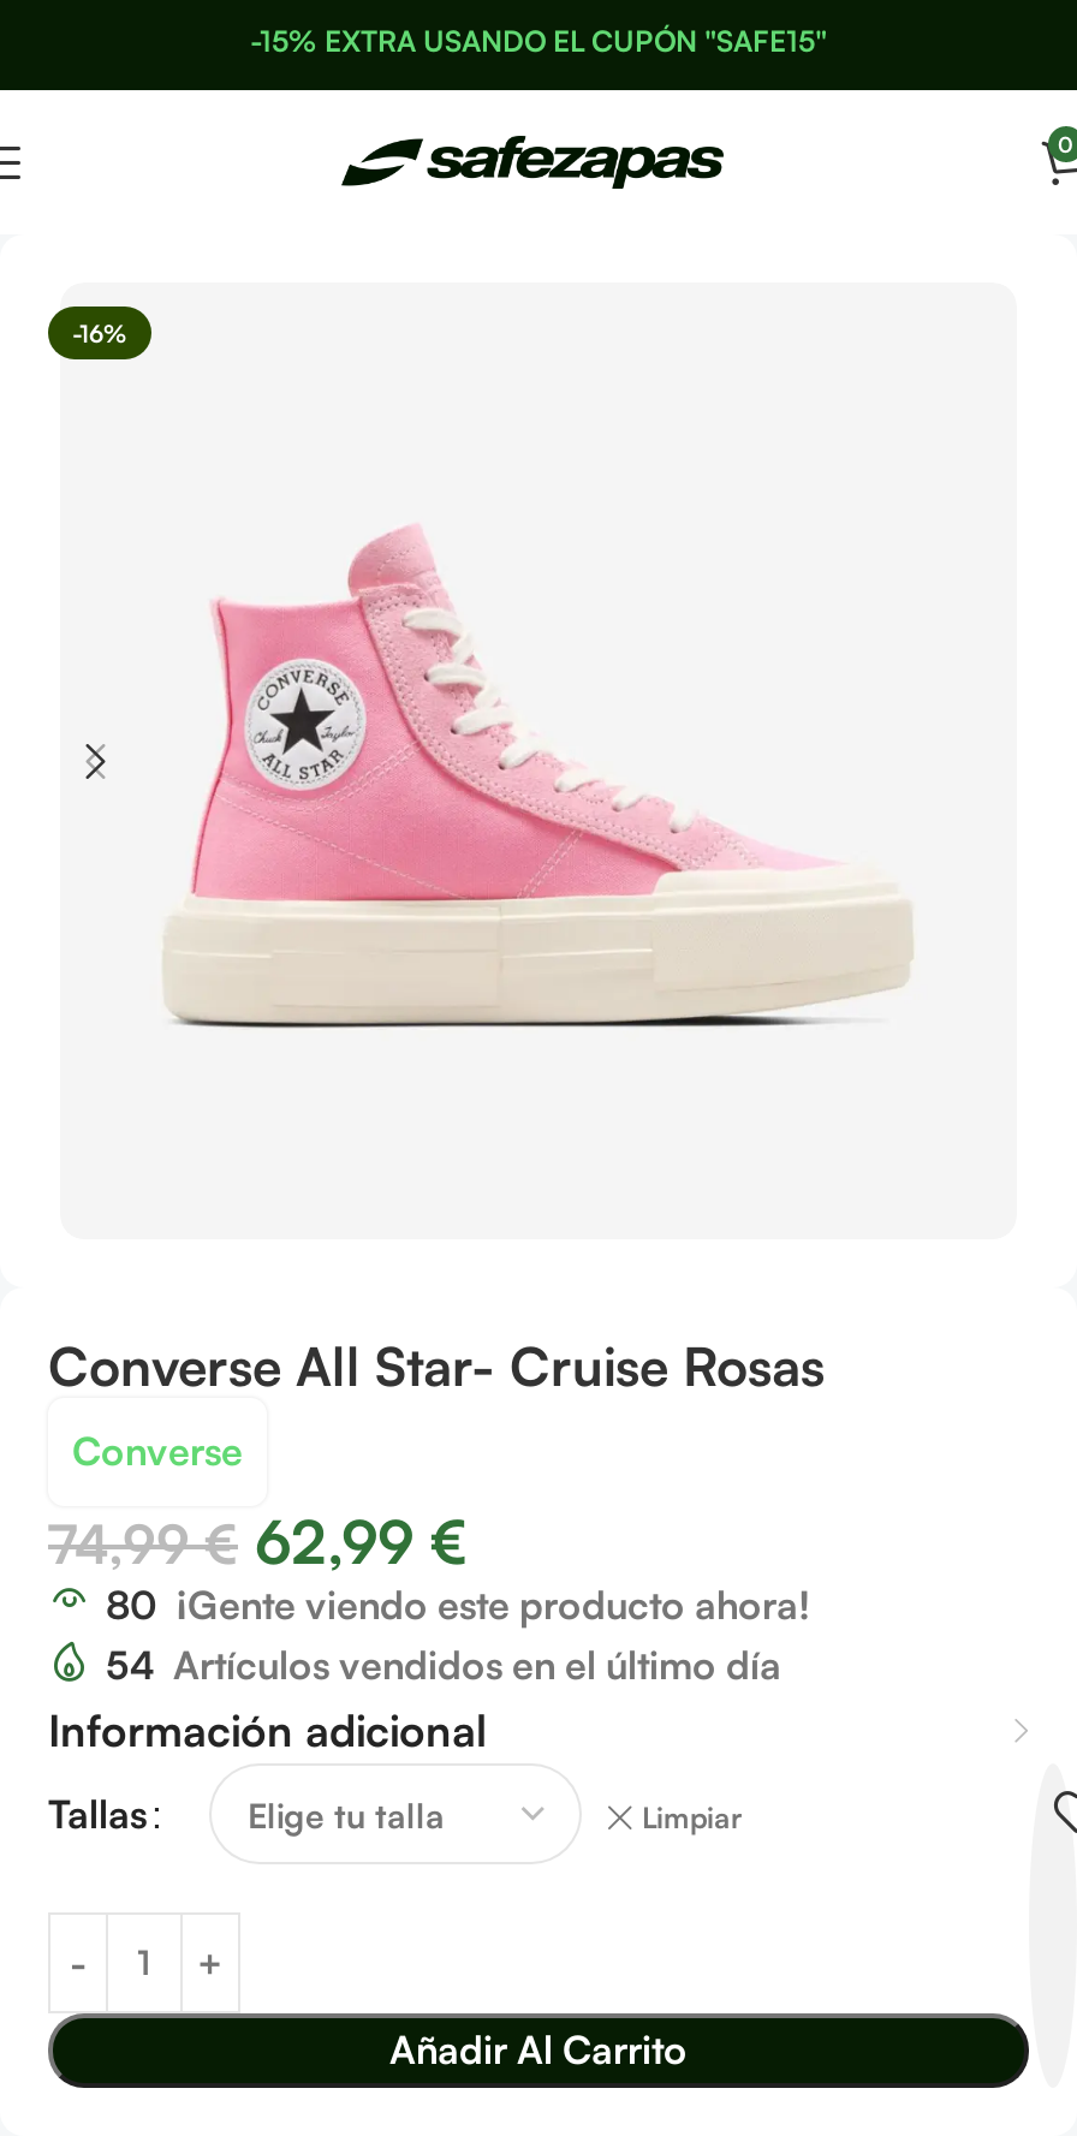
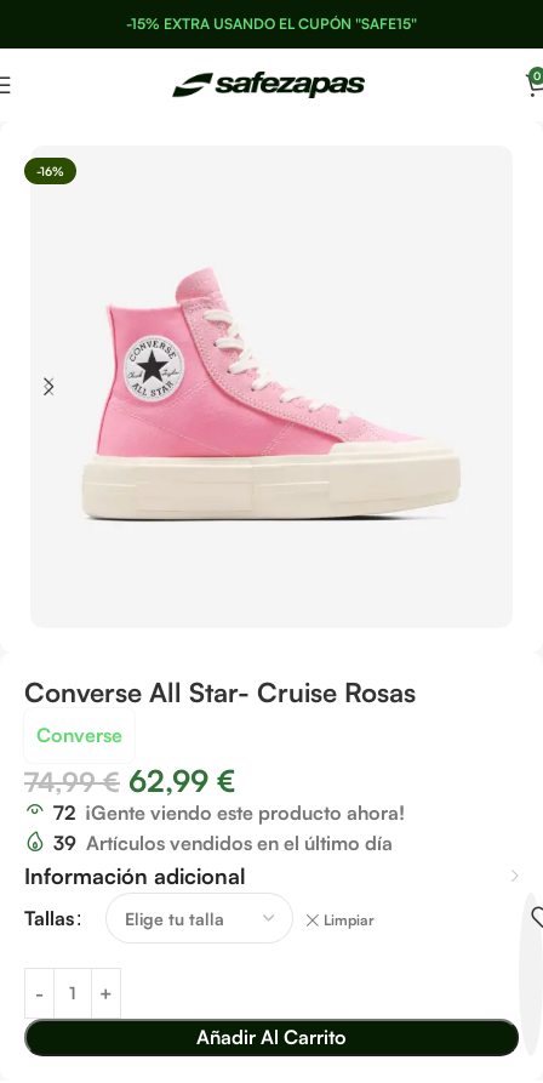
[106,1581,810,1629] 80 ¡Gente viendo este producto ahora! -> [53,800,405,825] 72 ¡Gente viendo este producto ahora!
[106,1641,781,1689] 54 Artículos vendidos en el último día -> [53,831,393,855] 39 Artículos vendidos en el último día

